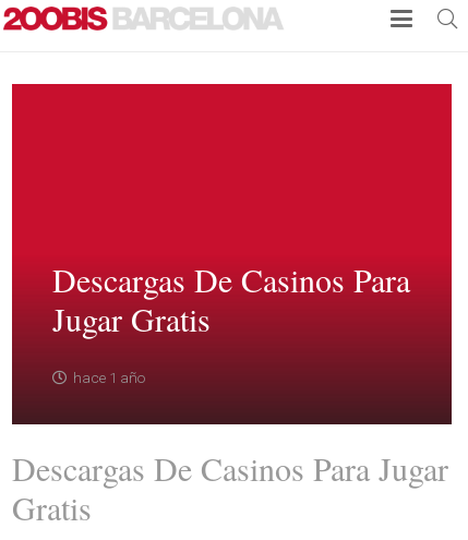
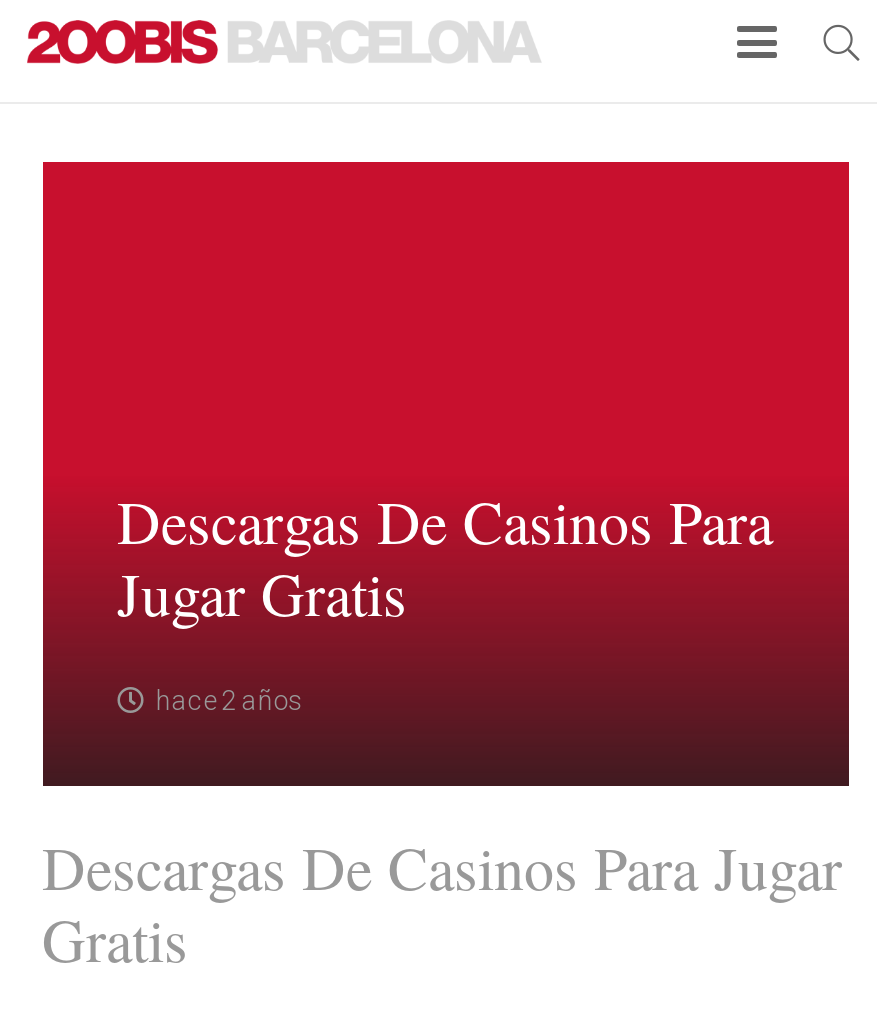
[74,368,146,386] hace 1 año -> [156,683,302,715] hace 2 años

